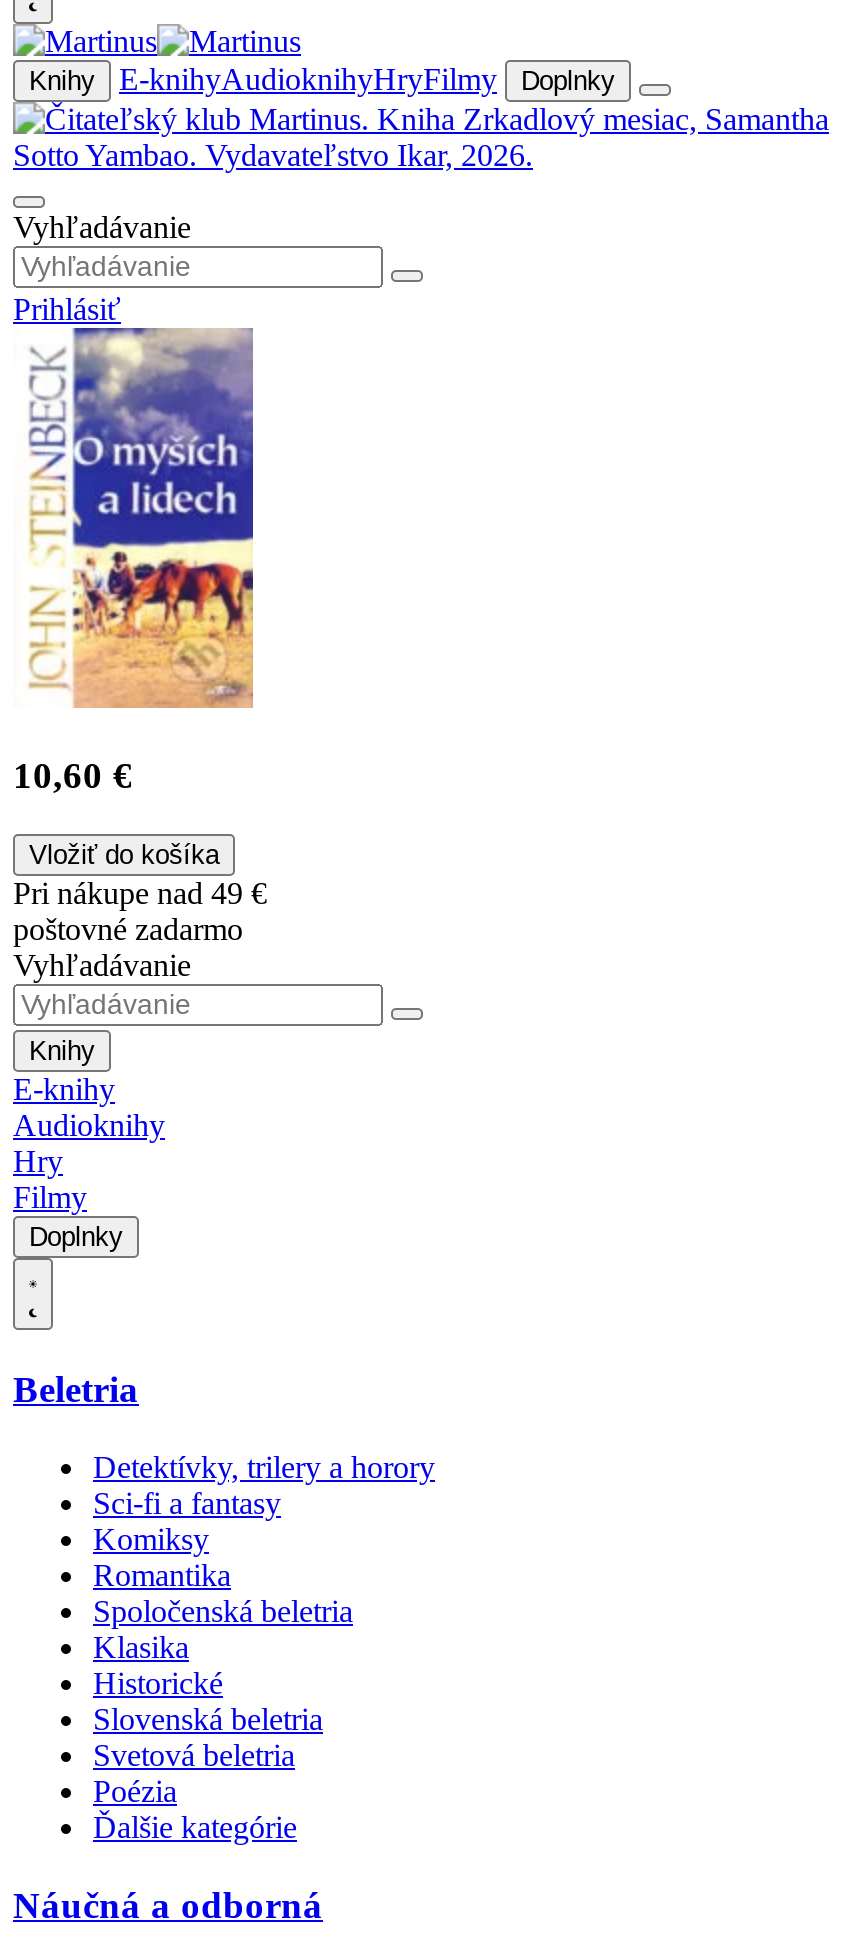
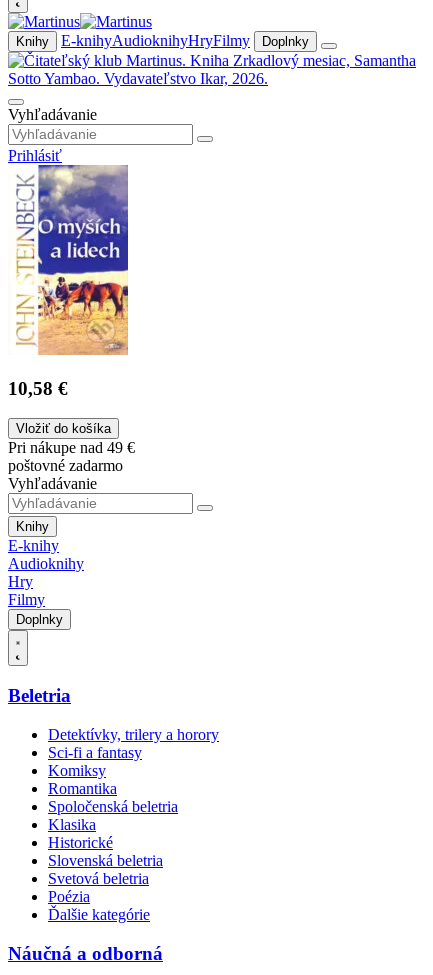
[13,753,133,795] 10,60 € -> [8,378,68,399] 10,58 €

